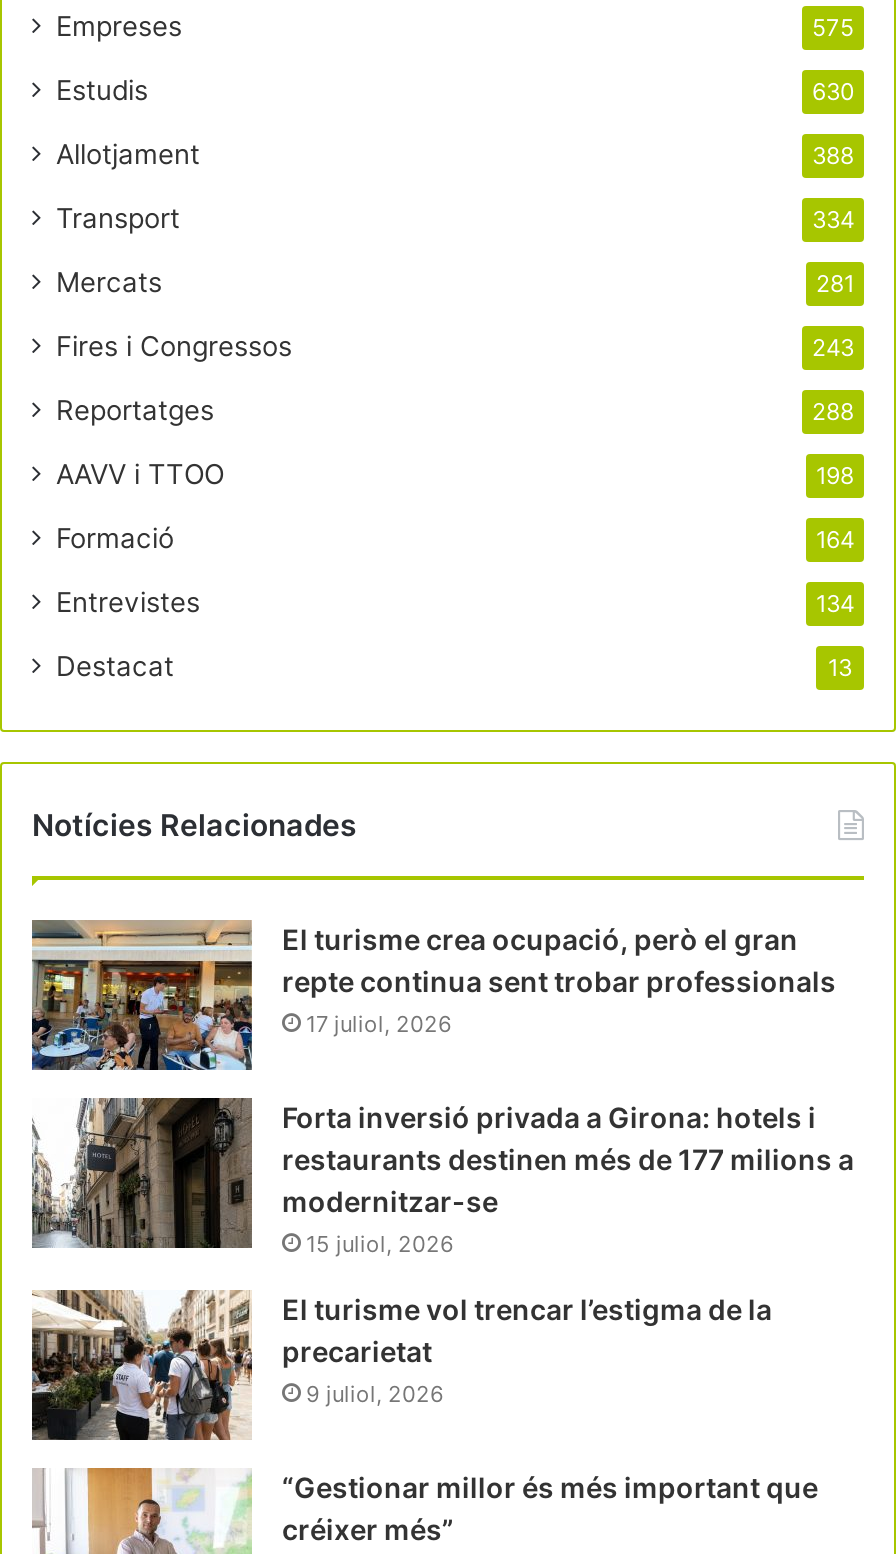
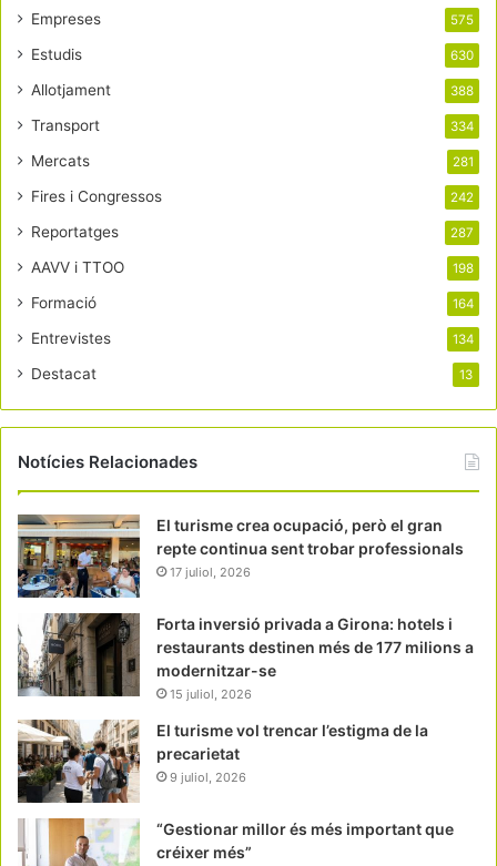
[812,334,854,362] 243 -> [450,189,474,205] 242
[812,398,854,426] 288 -> [450,225,474,241] 287

